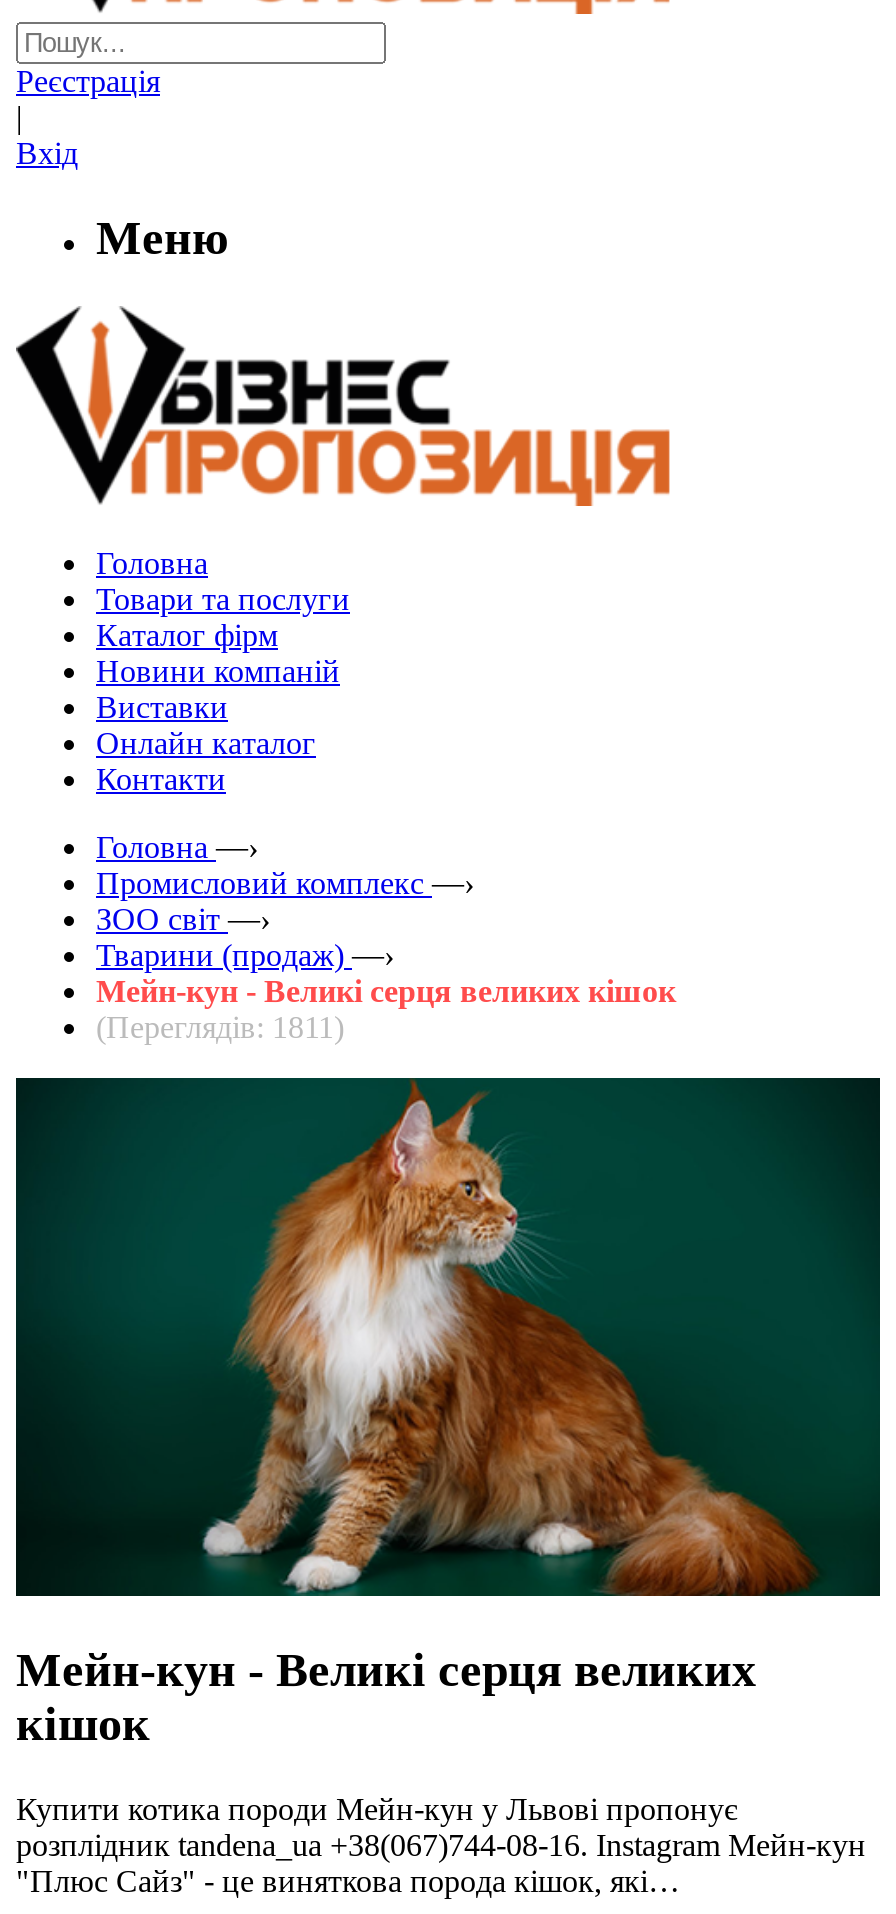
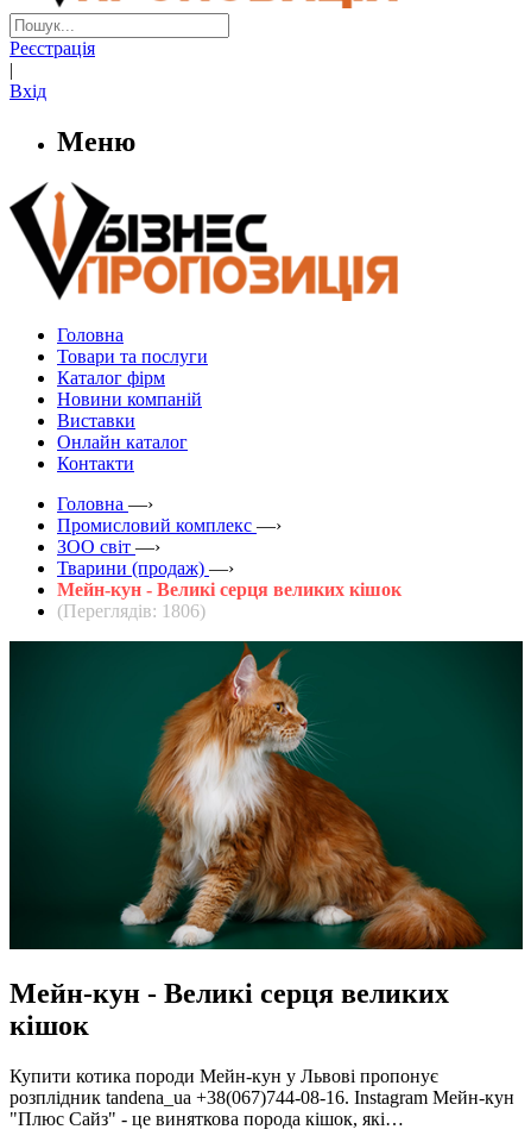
[96,1009,344,1043] (Переглядів: 1811) -> [57,600,206,620] (Переглядів: 1806)

